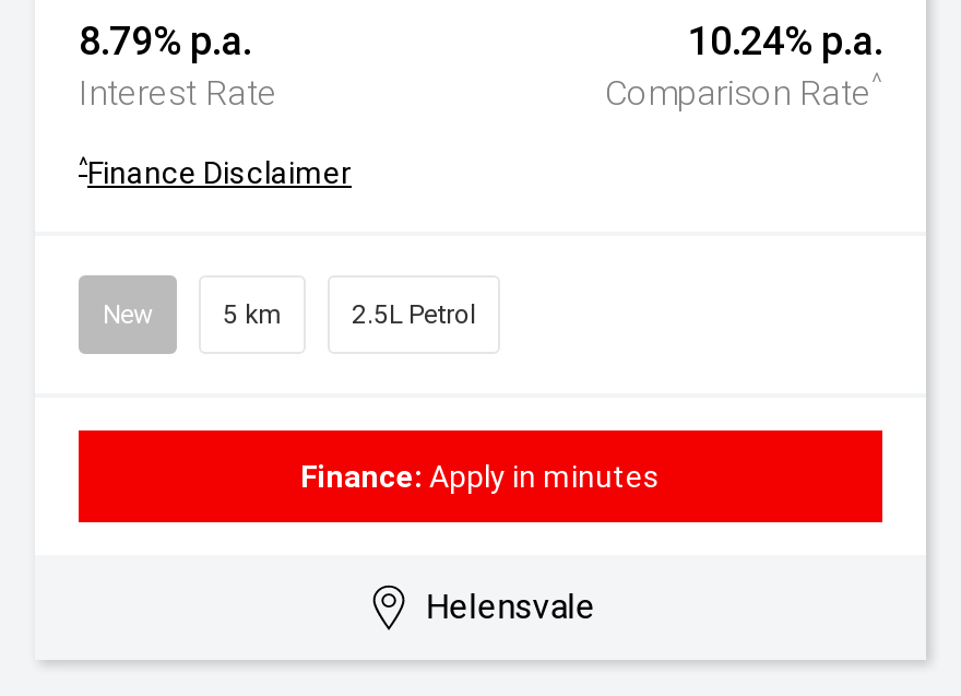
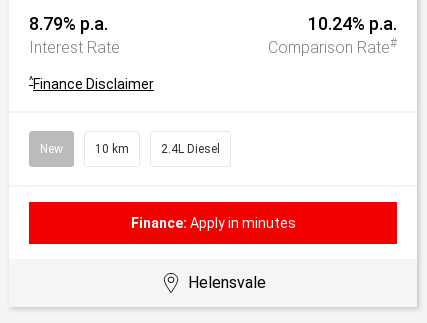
[605,68,882,114] Comparison Rate^ -> [268,36,397,57] Comparison Rate#
[223,299,476,330] 5 km | 2.5L Petrol -> [95,142,220,156] 10 km | 2.4L Diesel

